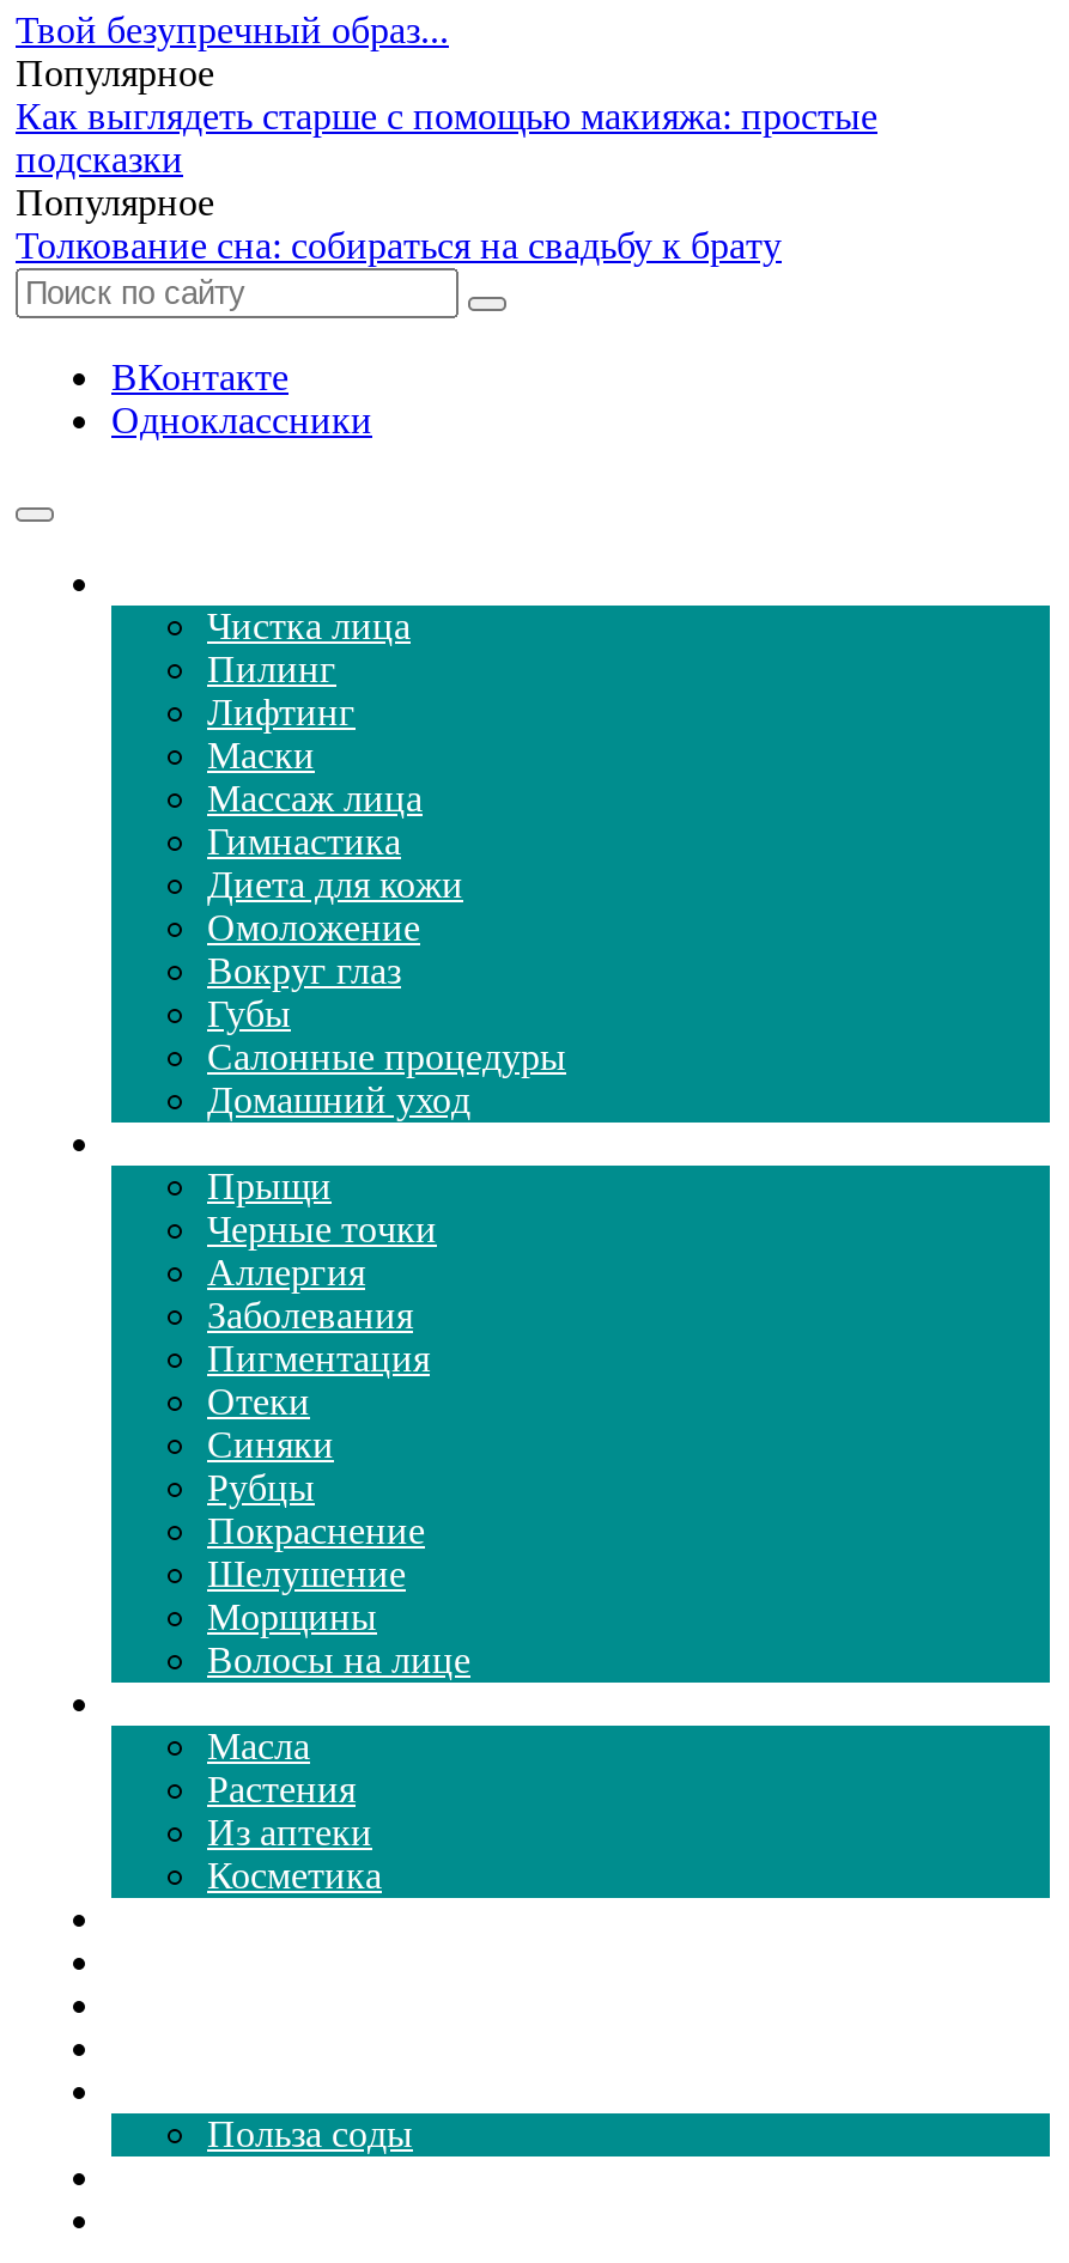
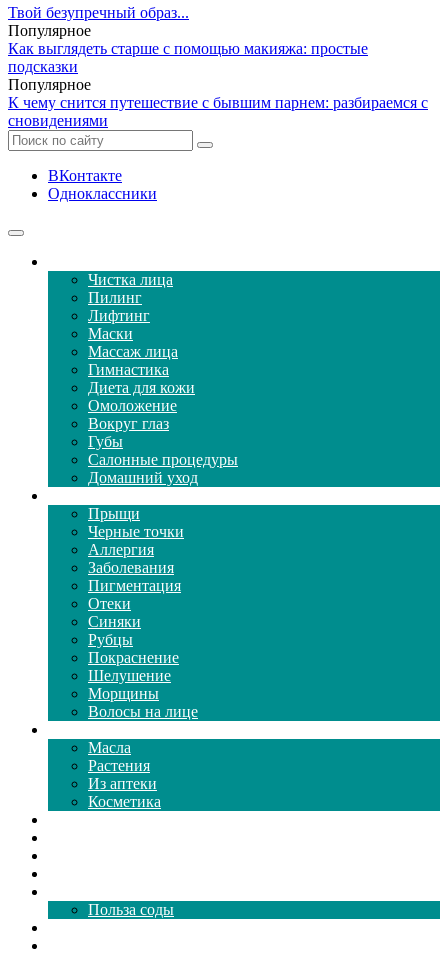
[16,225,782,266] Толкование сна: собираться на свадьбу к брату -> [8,94,428,129] К чему снится путешествие с бывшим парнем: разбираемся с | сновидениями

